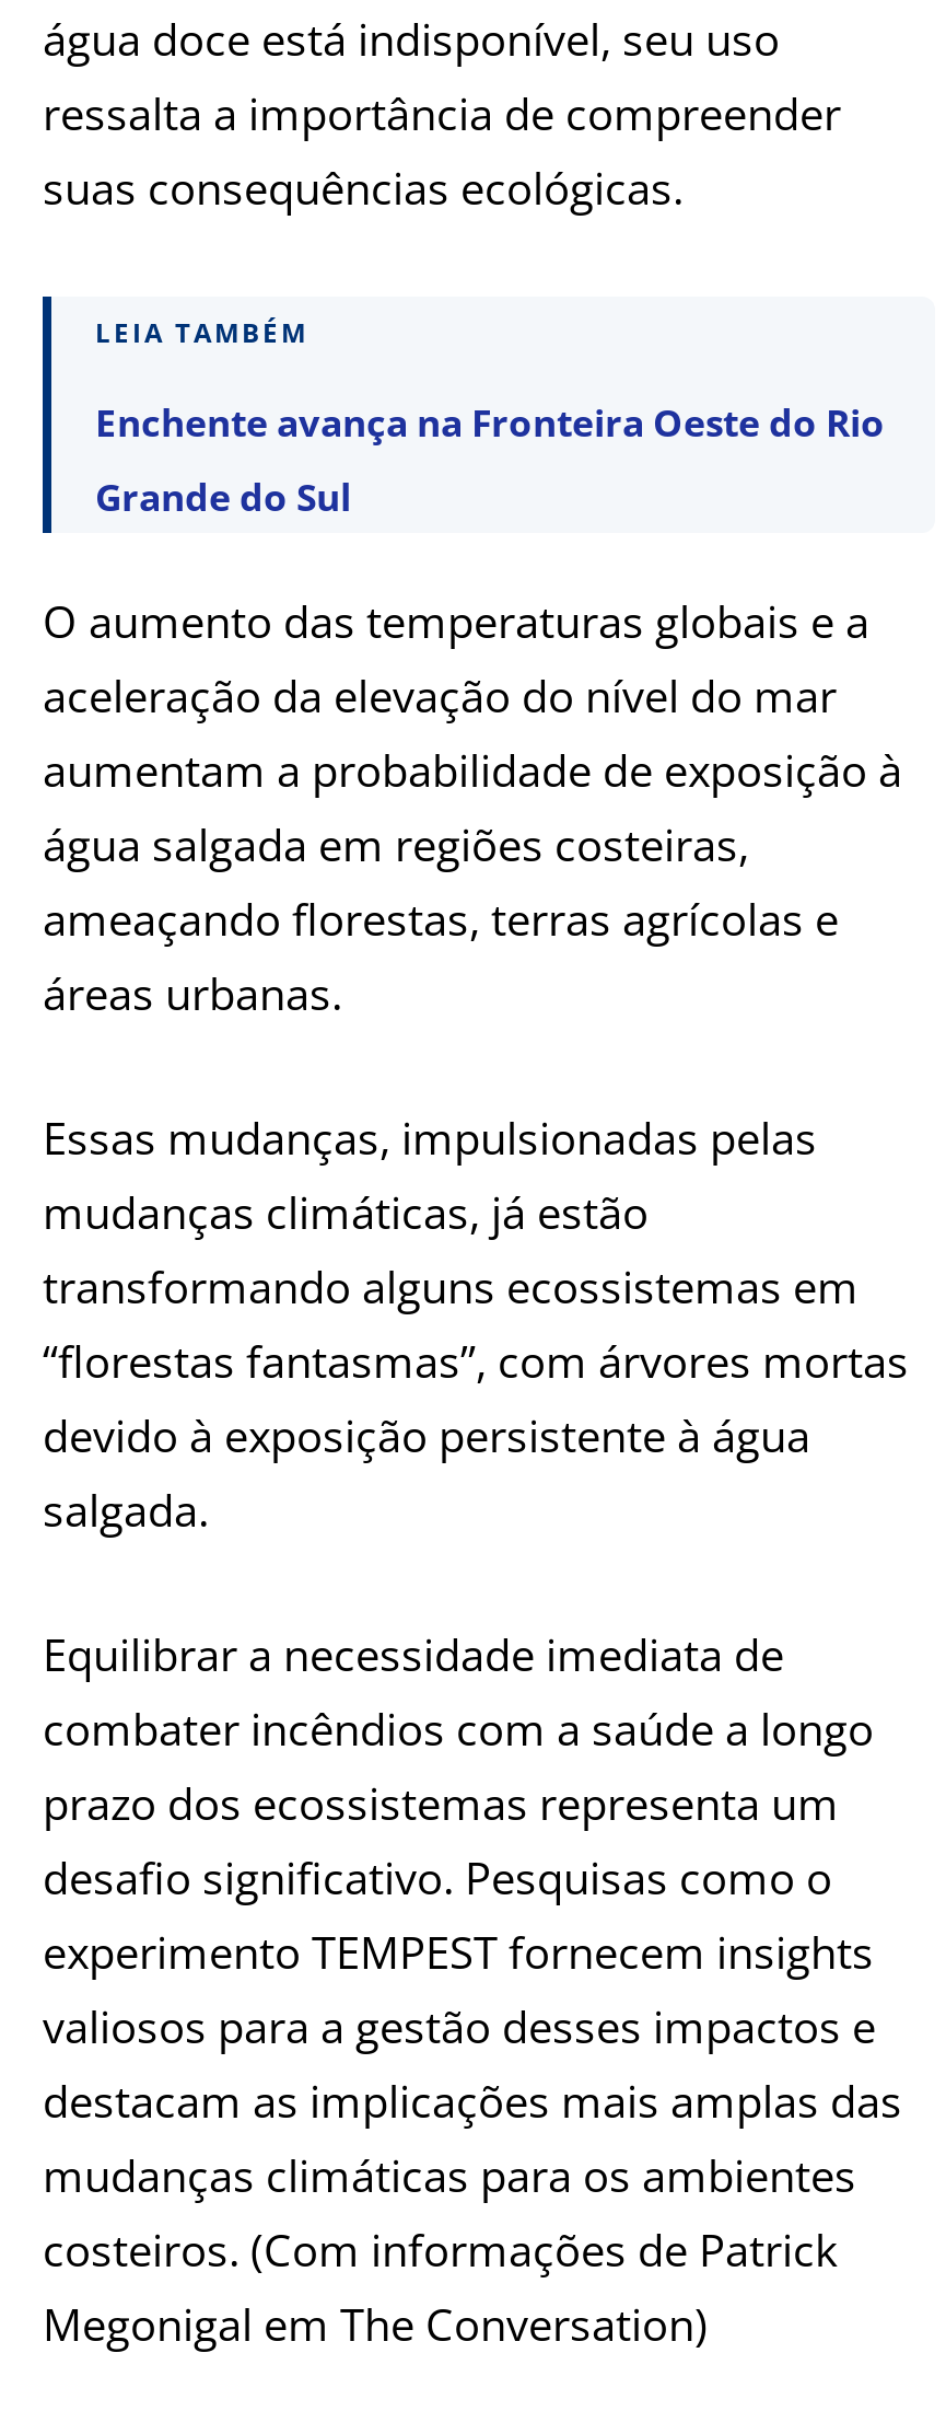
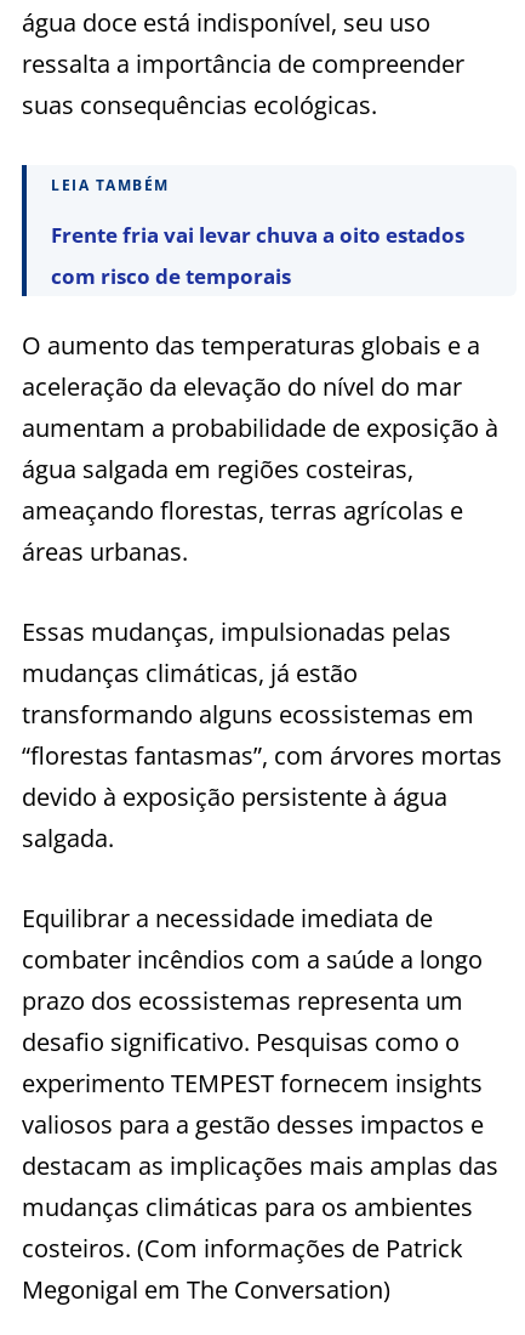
[95,397,885,448] Enchente avança na Fronteira Oeste do Rio -> [51,220,464,248] Frente fria vai levar chuva a oito estados
[95,472,351,522] Grande do Sul -> [51,262,291,290] com risco de temporais

